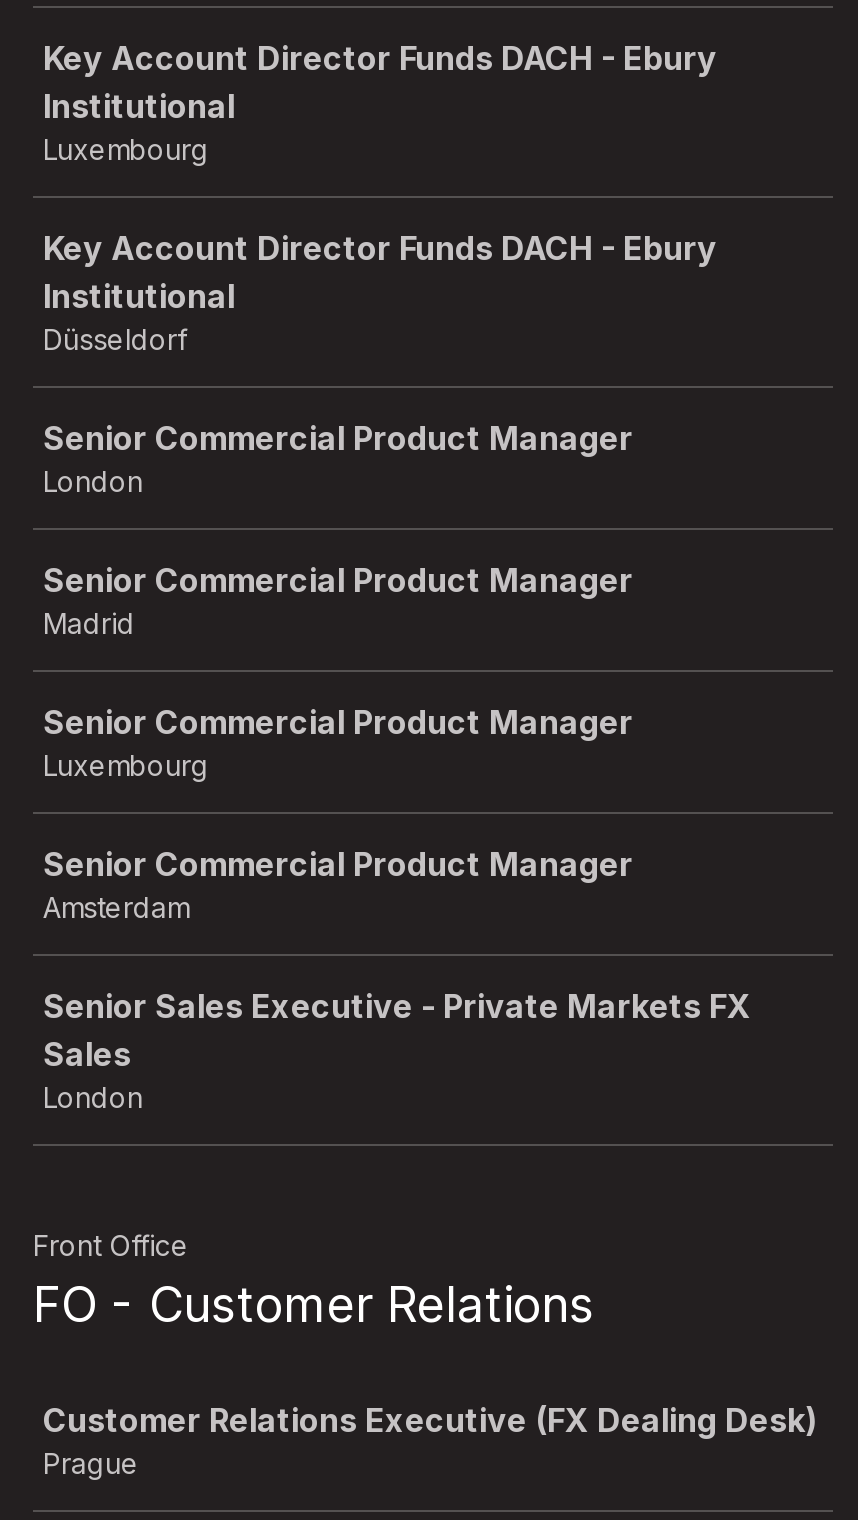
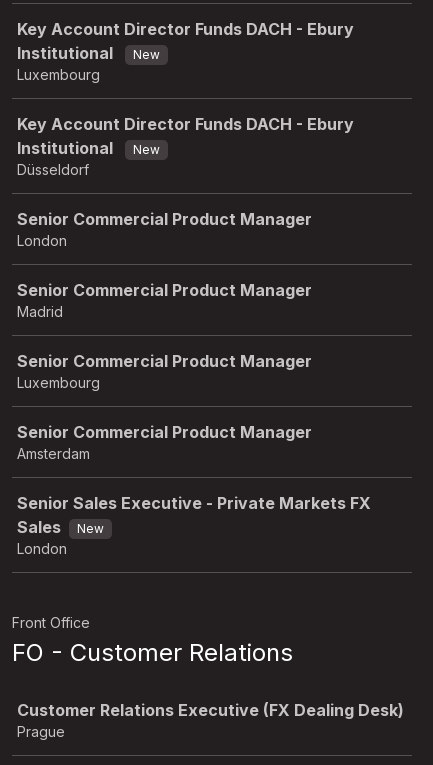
none -> [133,47,160,62] New
none -> [133,142,160,157] New
none -> [77,521,104,536] New

